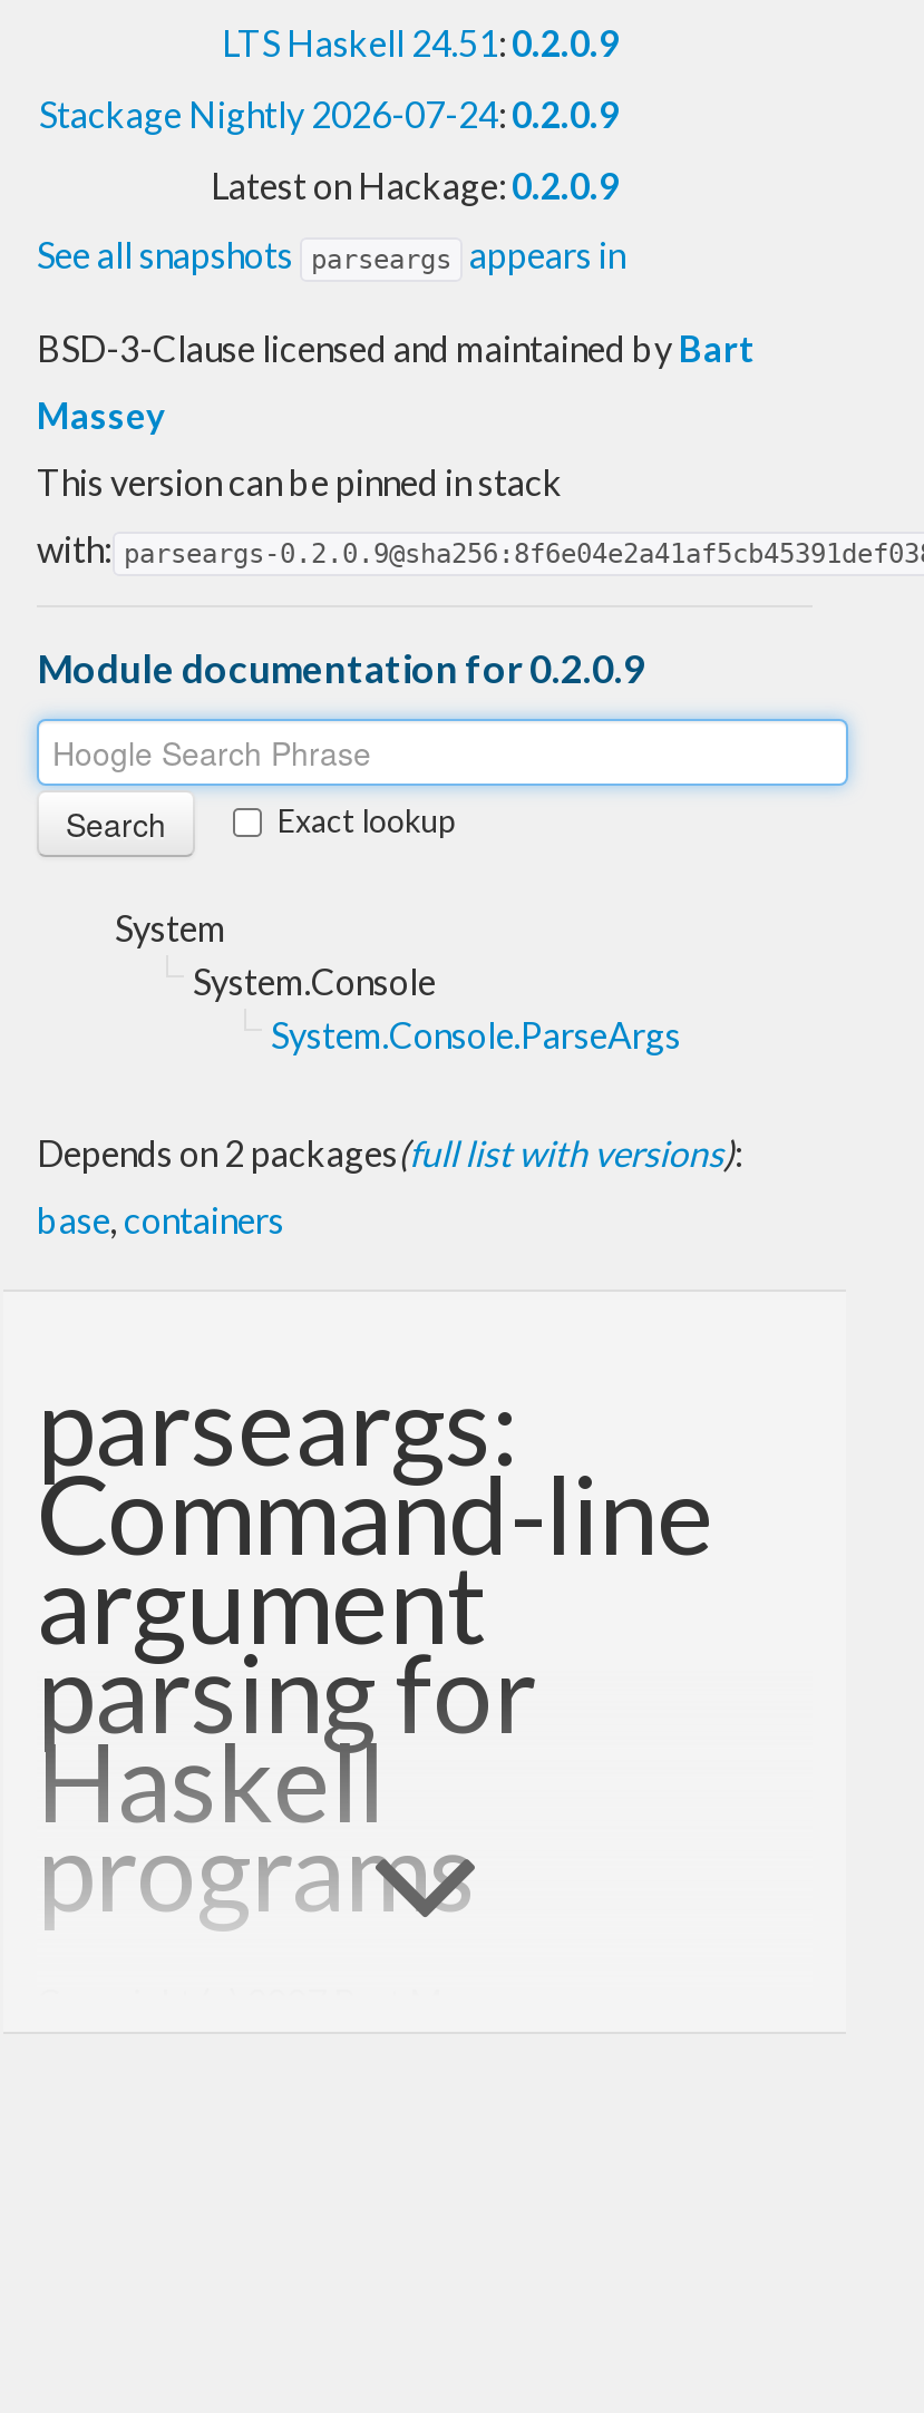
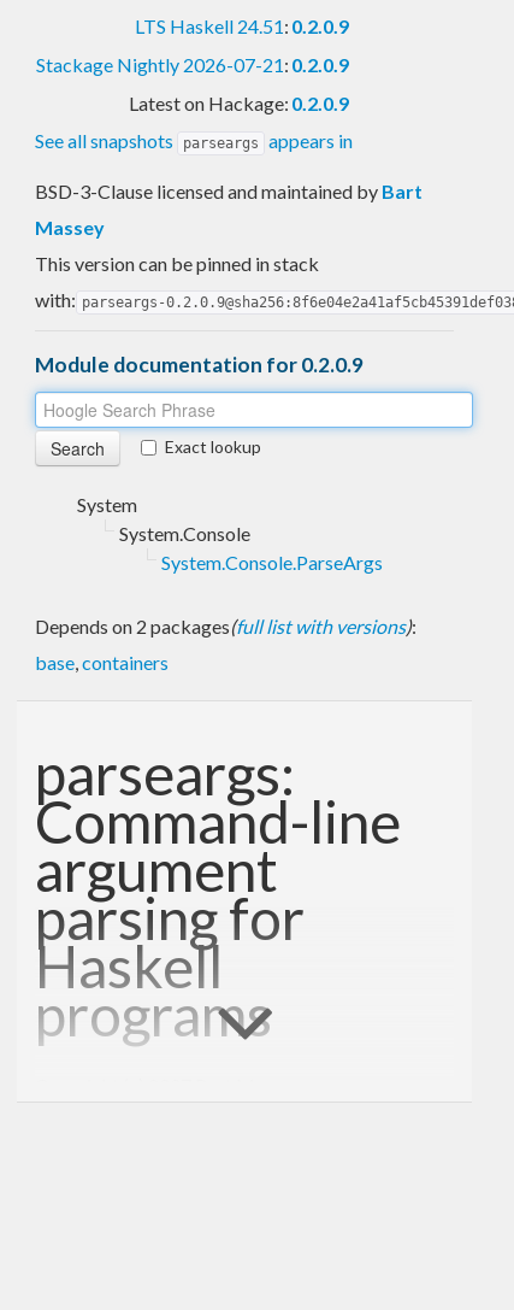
[39,92,619,135] Stackage Nightly 2026-07-24: 0.2.0.9 -> [36,53,349,76] Stackage Nightly 2026-07-21: 0.2.0.9

